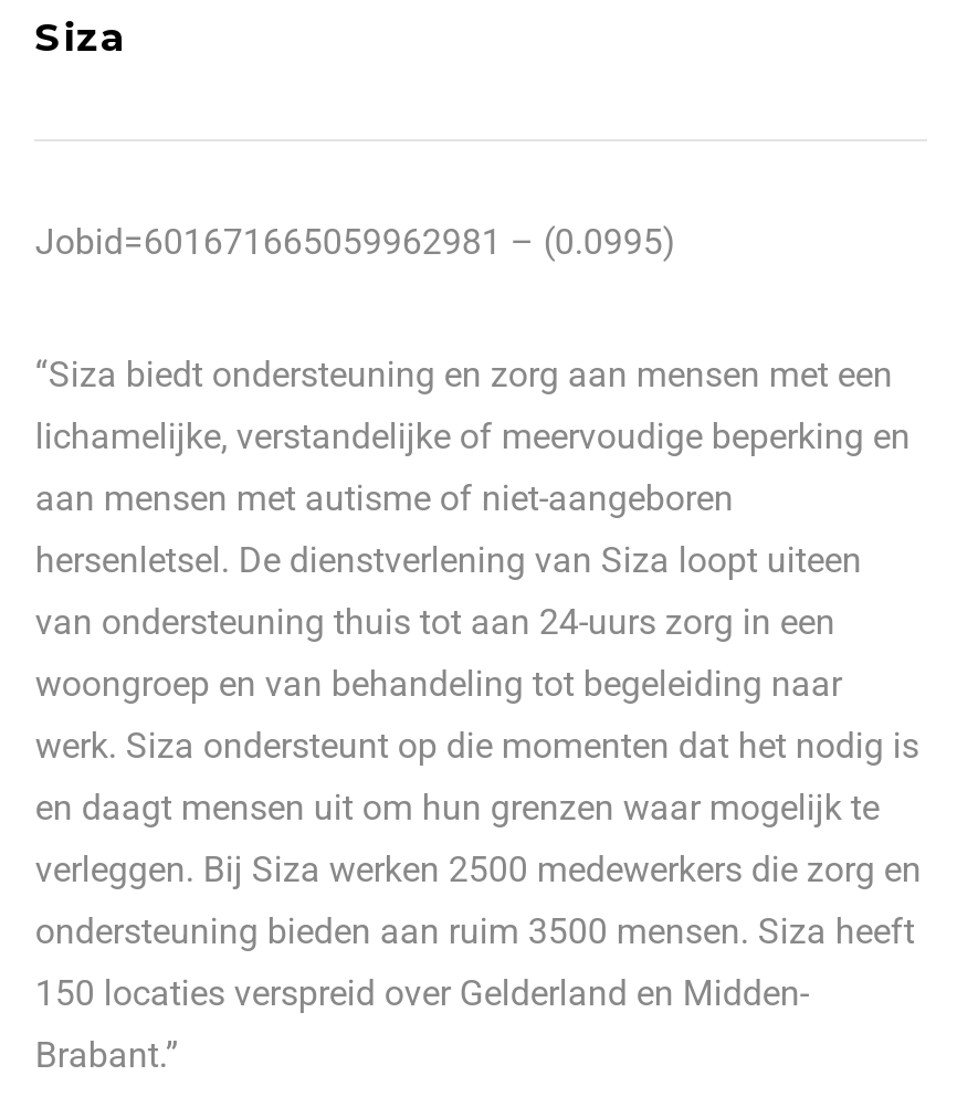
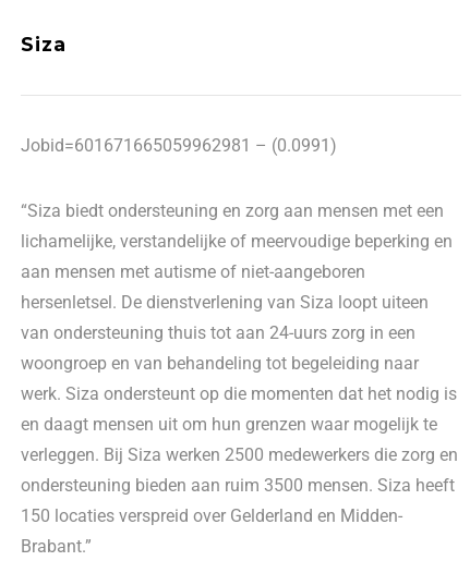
[35,221,676,263] Jobid=601671665059962981 – (0.0995) -> [21,135,337,156] Jobid=601671665059962981 – (0.0991)

